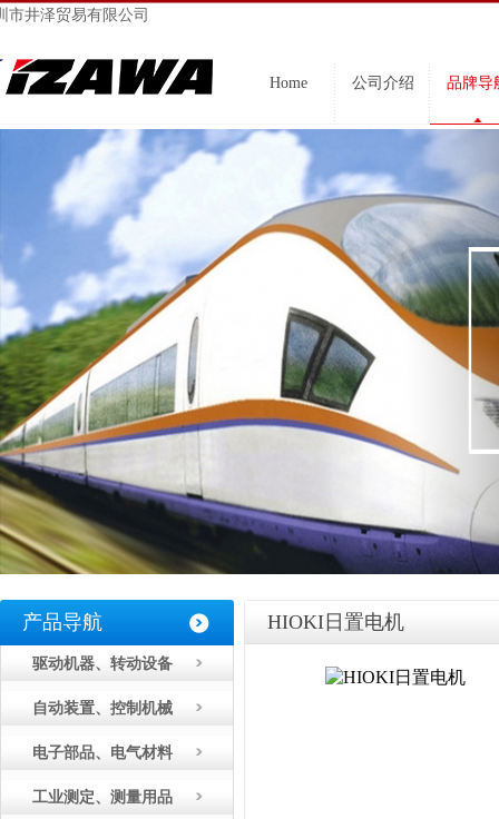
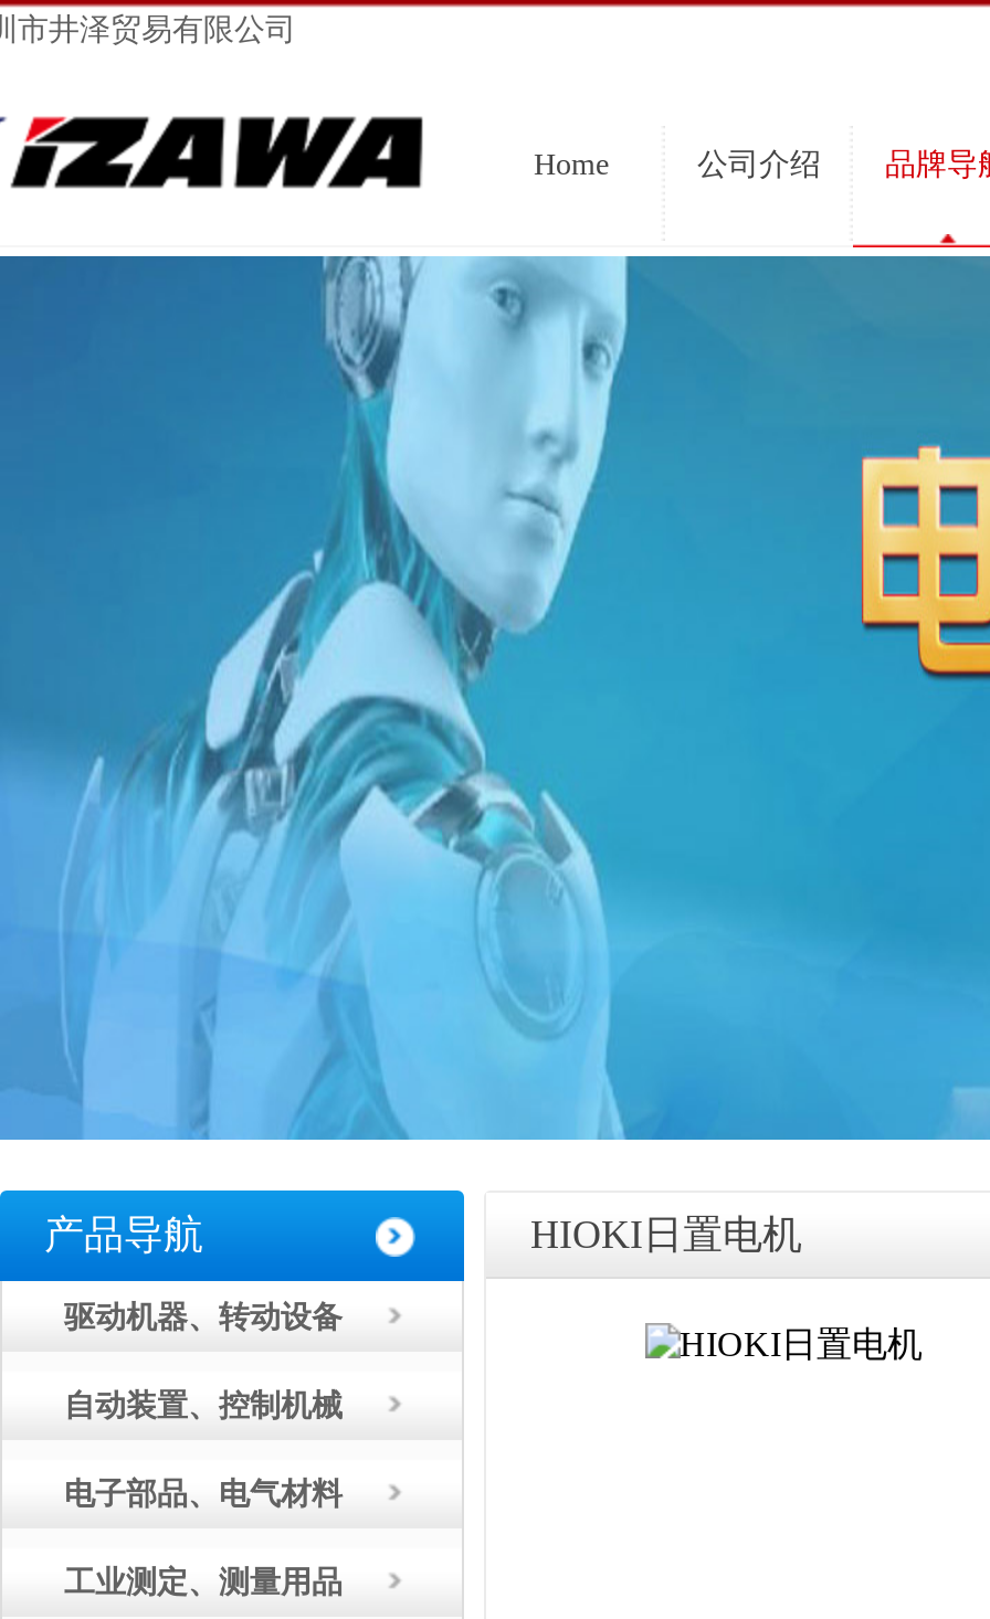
[3,129,496,575] [image] -> [7,254,983,1142] [image]

